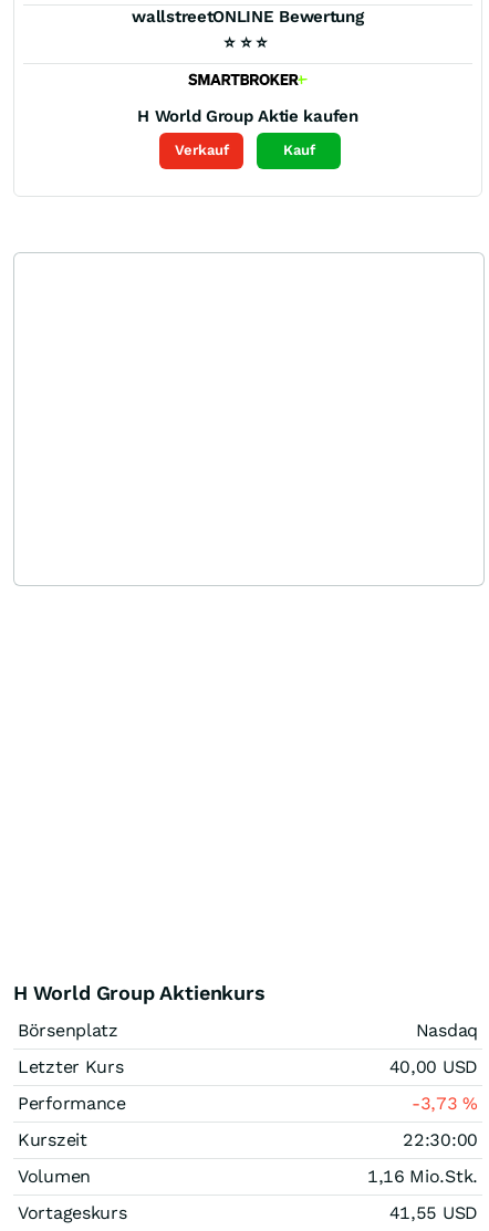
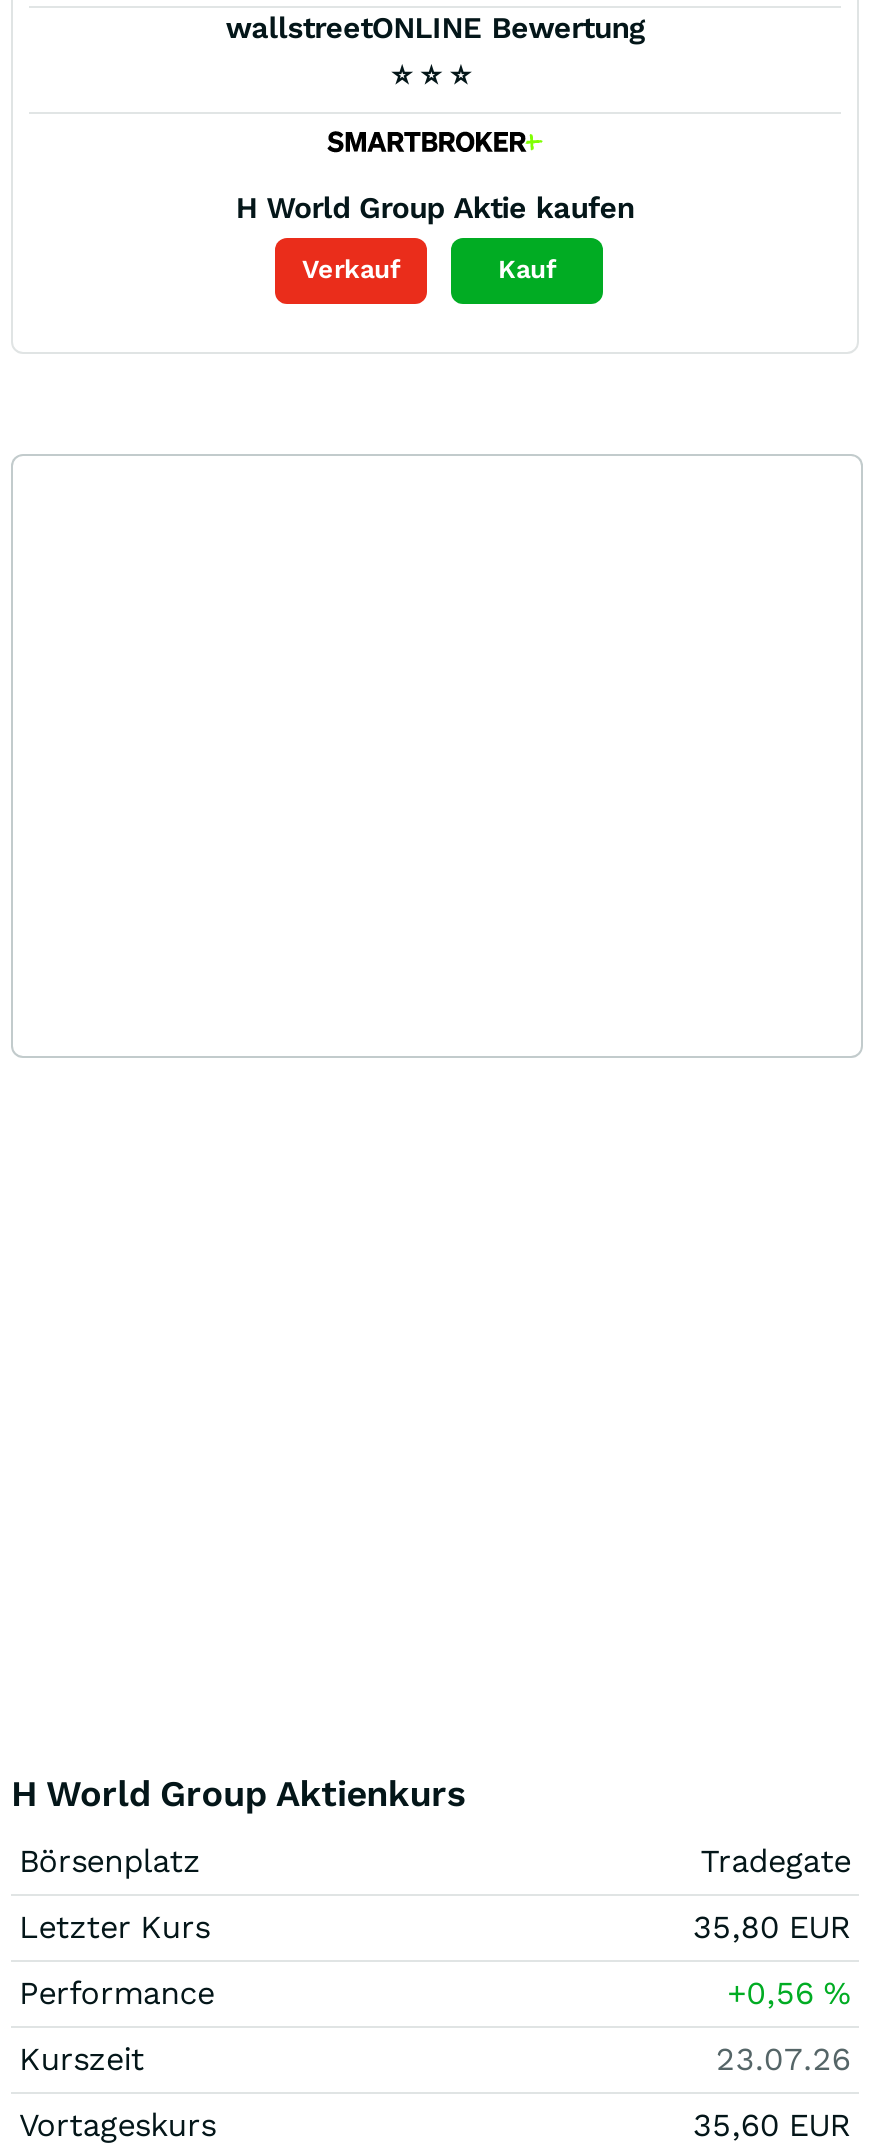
[416,1019,478,1040] Nasdaq -> [700,1841,851,1879] Tradegate
[389,1056,478,1077] 40,00 USD -> [692,1907,851,1945] 35,80 EUR
[412,1092,478,1113] -3,73% -> [727,1973,851,2011] +0,56%
[18,1129,478,1186] 22:30:00 | Volumen | 1,16 Mio.Stk. -> [716,2039,851,2077] 23.07.26
[389,1202,478,1223] 41,55 USD -> [692,2105,851,2143] 35,60 EUR

